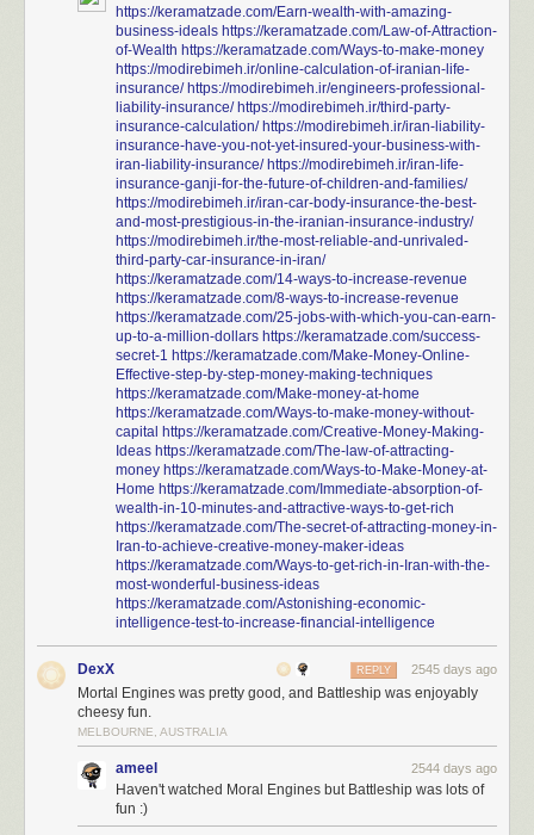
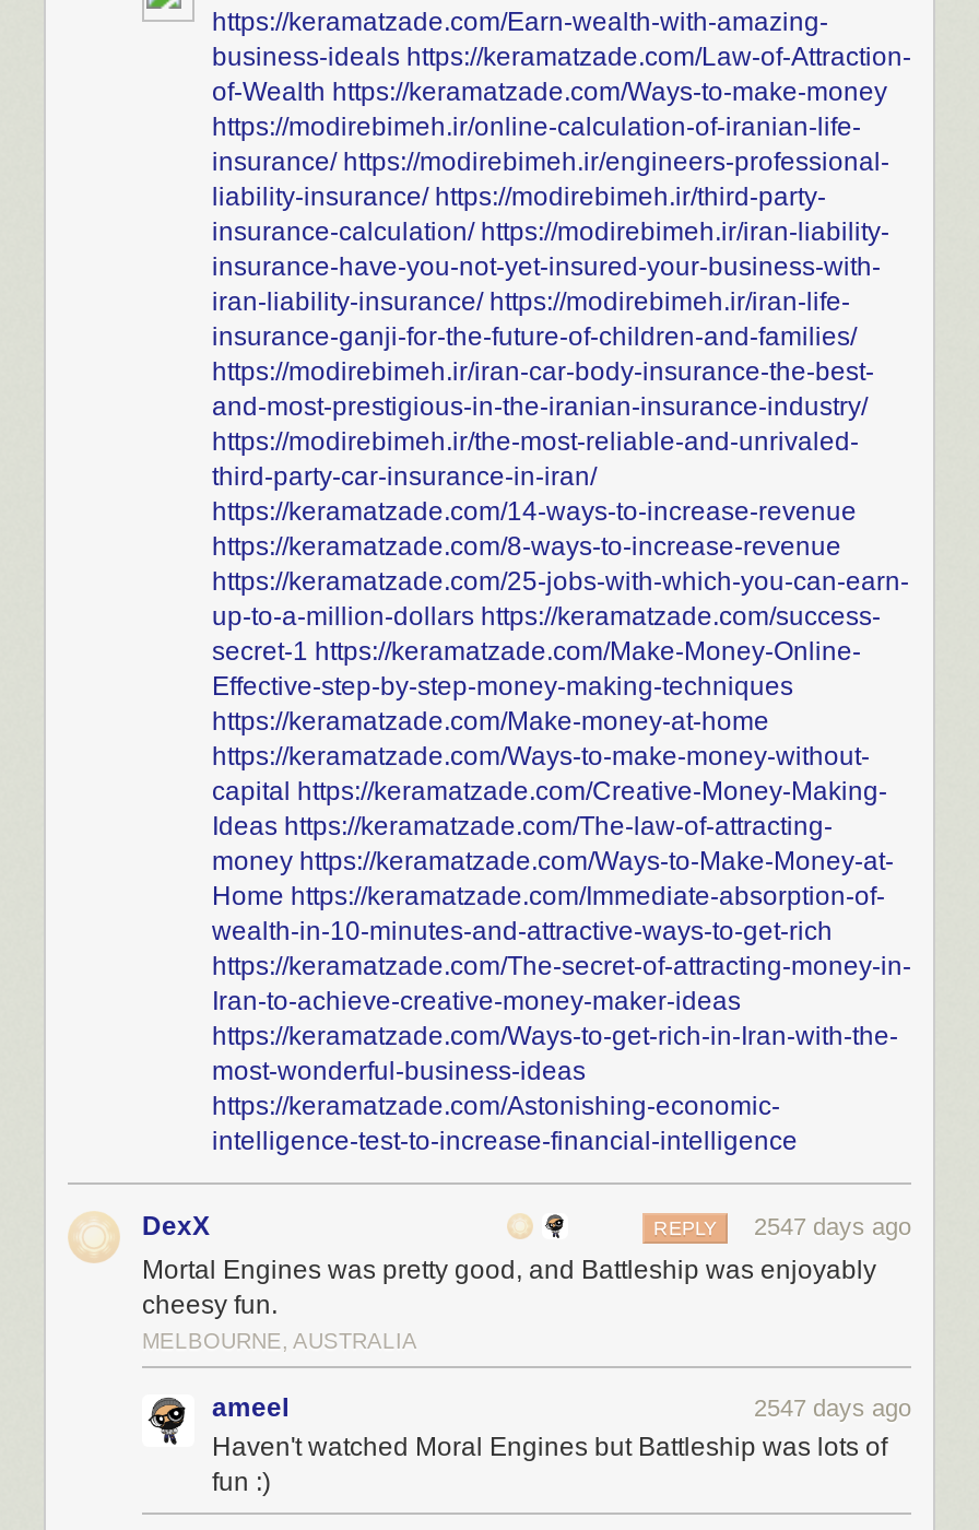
[356,662,497,676] REPLY 2545 days ago -> [653,1213,911,1239] REPLY 2547 days ago
[411,761,497,775] 2544 days ago -> [754,1394,911,1421] 2547 days ago

